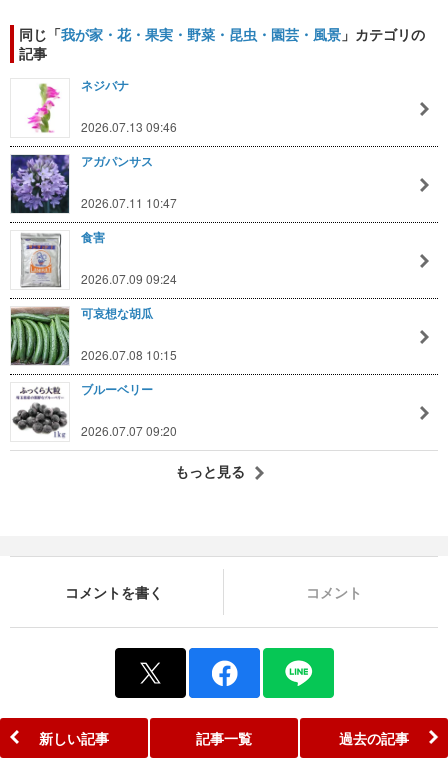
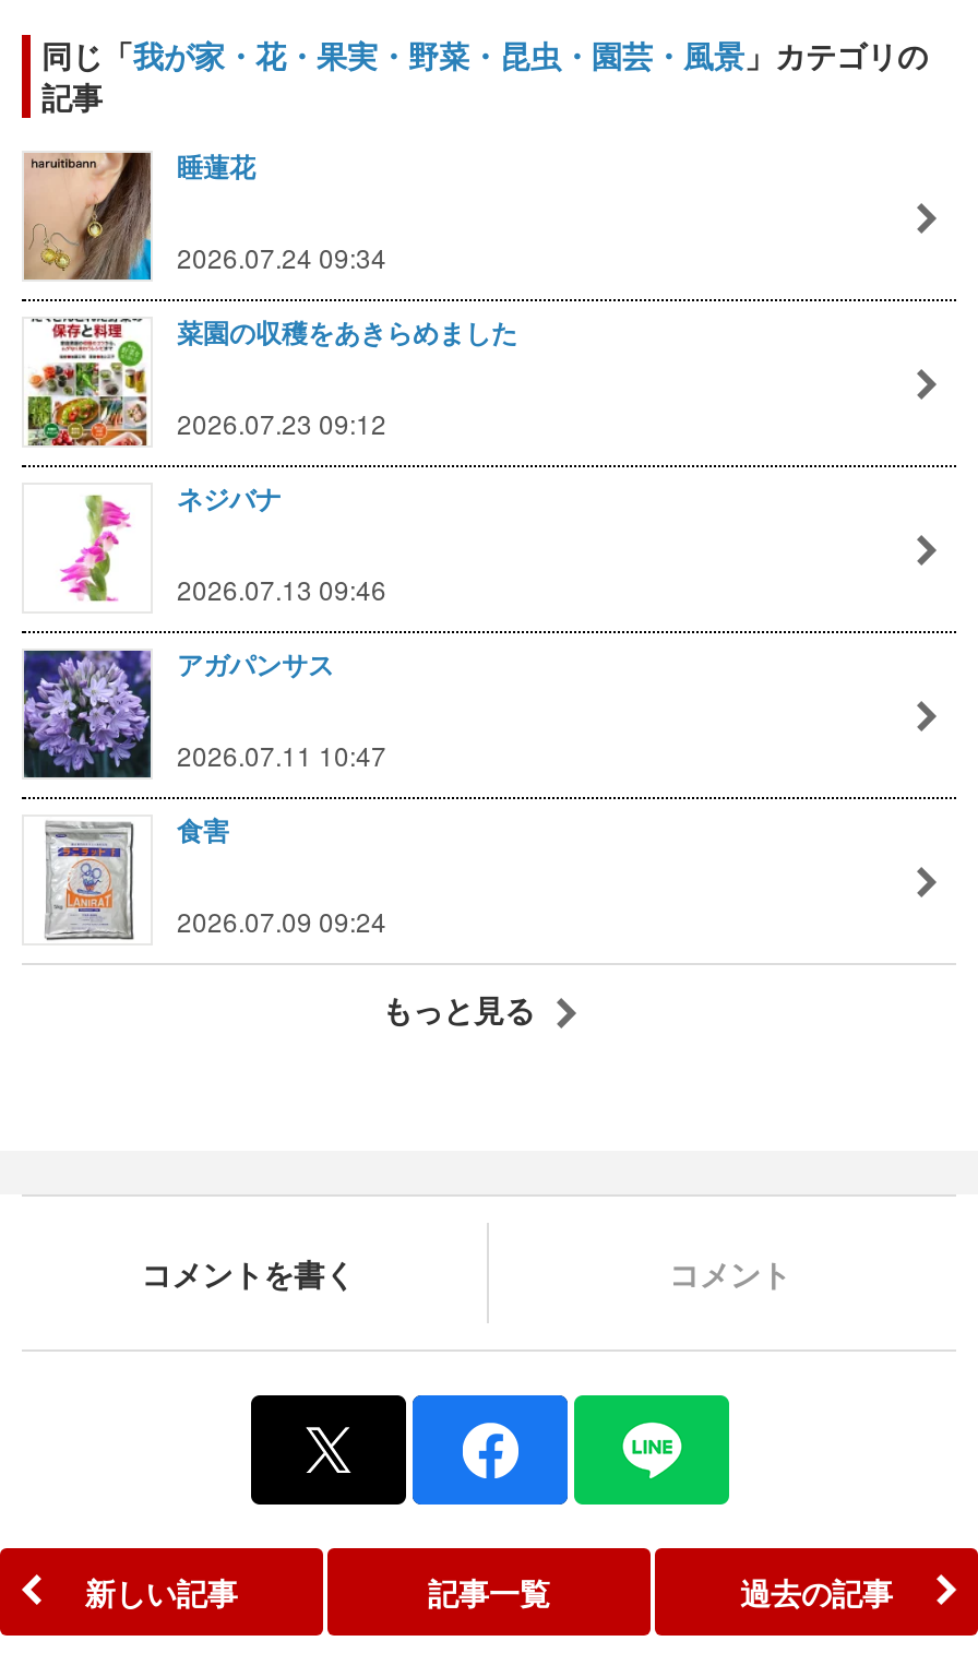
none -> [22,148,517,440] [image] | 睡蓮花 | 2026.07.24 09:34 | 菜園の収穫をあきらめました | 2026.07.23 09:12
none -> [24,319,148,448] [image]
moved [9,118,177,287] -> [20,569,386,938]: [image] | 2026.07.13 09:46 | アガパンサス | 2026.07.11 10:47 | 食害 | 2026.07.09 09:24
[10,305,177,439] [image] | 可哀想な胡瓜 | 2026.07.08 10:15 | ブルーベリー | 2026.07.07 09:20 -> none
[12,388,67,438] [image] -> none

